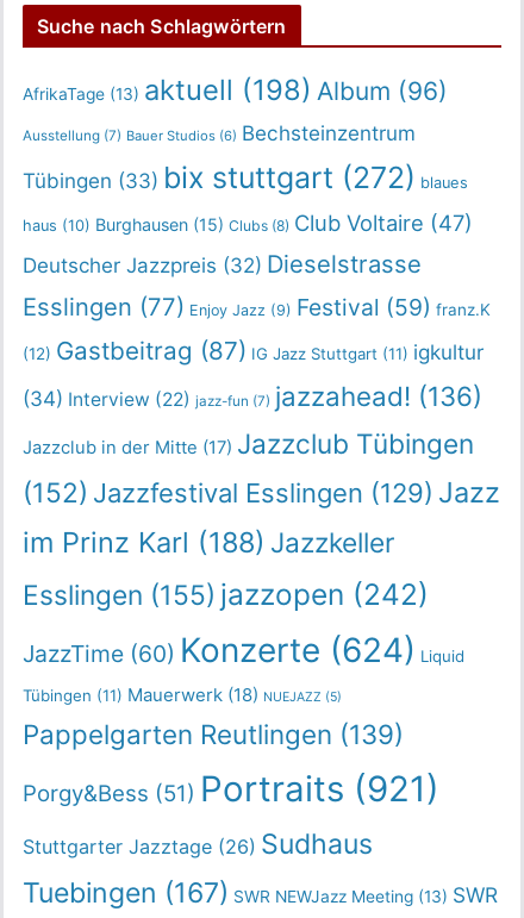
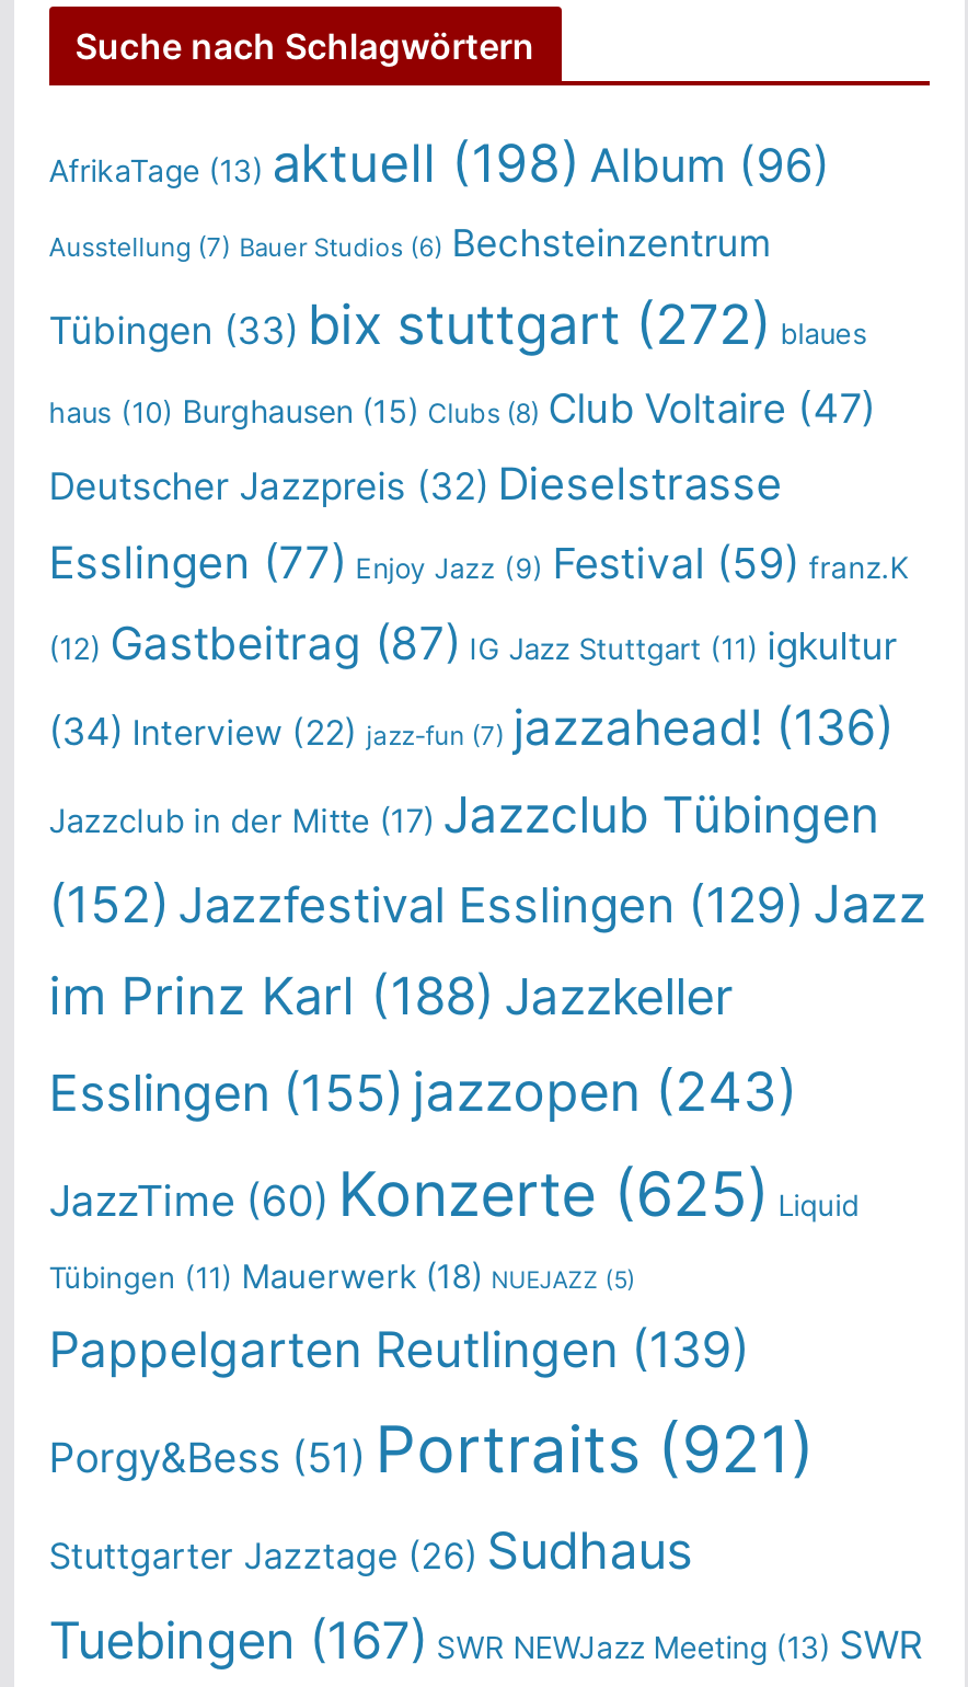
[22,576,428,612] Esslingen (155) jazzopen (242) -> [49,1057,798,1123] Esslingen (155) jazzopen (243)
[22,629,464,670] JazzTime (60) Konzerte (624) Liquid -> [49,1156,859,1230] JazzTime (60) Konzerte (625) Liquid

